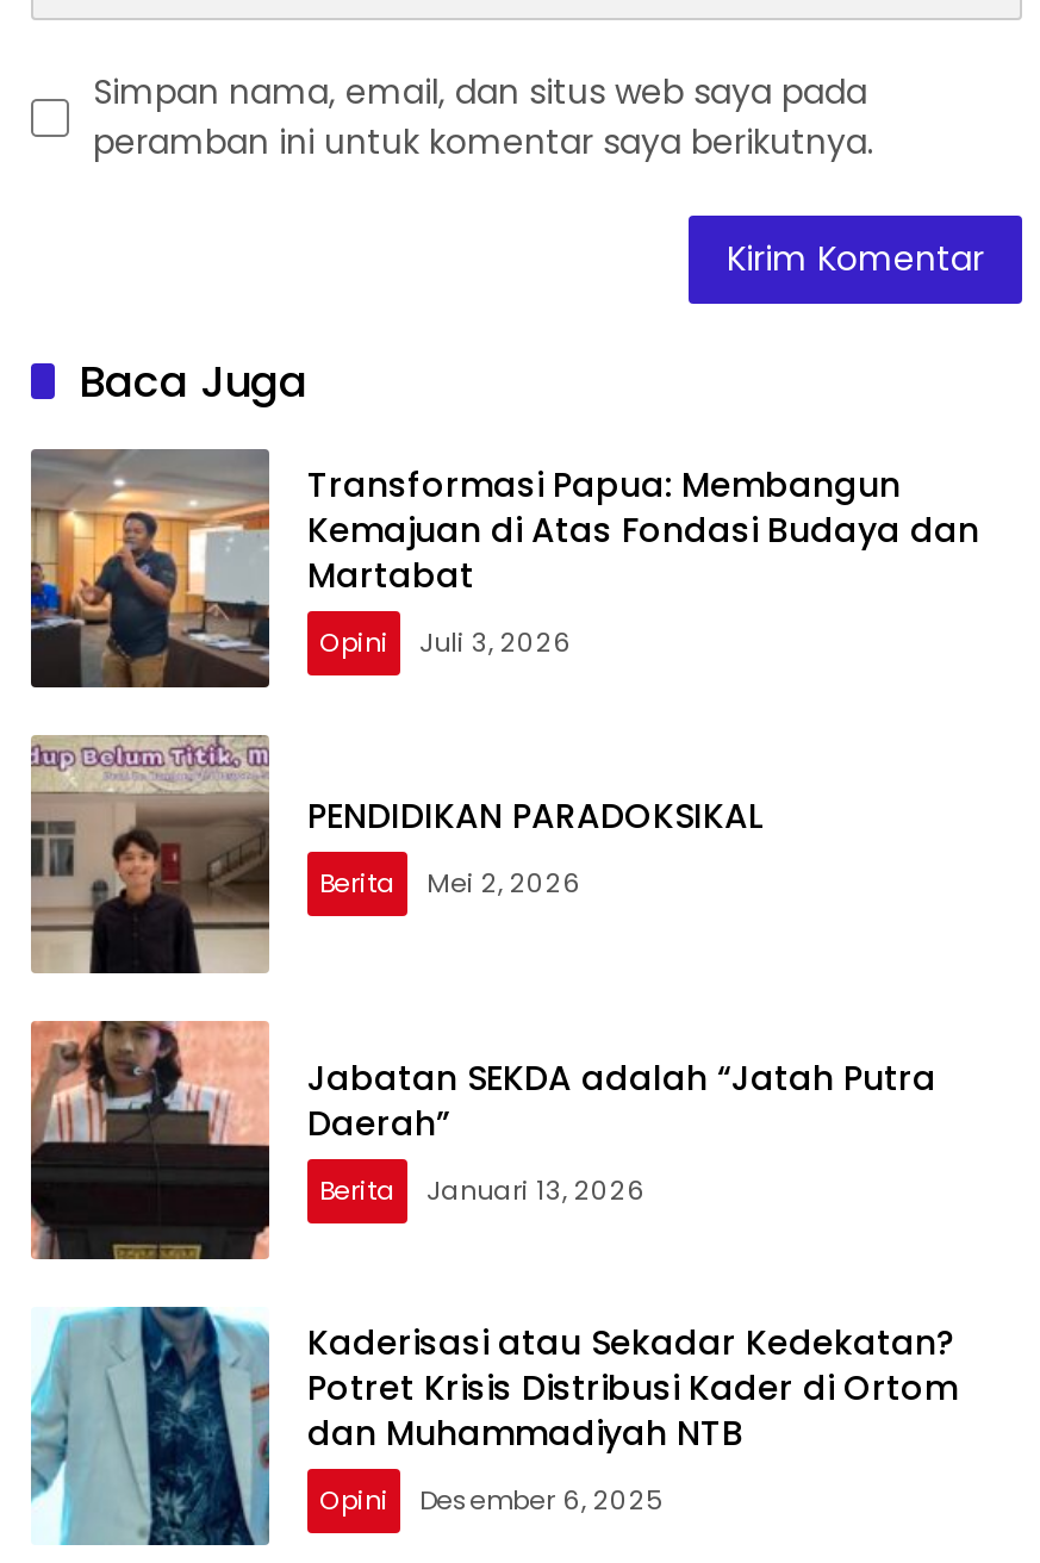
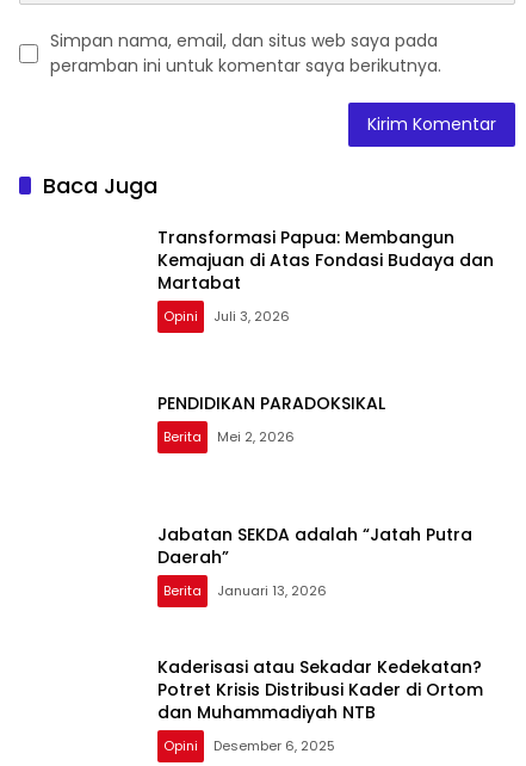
[29,447,272,690] [image] -> none
[29,733,272,976] [image] -> none
[29,1019,272,1262] [image] -> none
[29,1304,272,1548] [image] -> none

